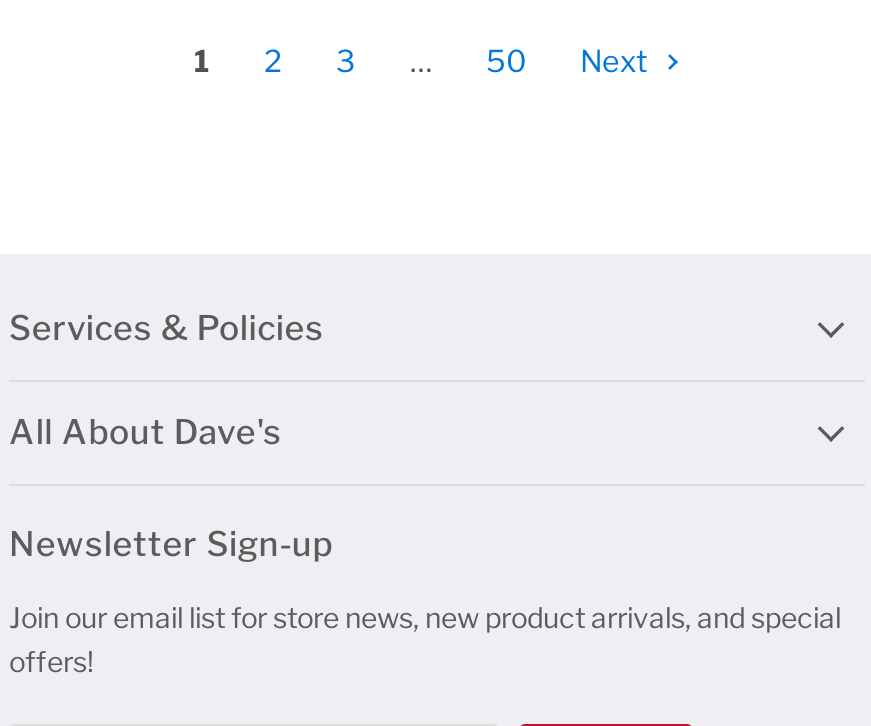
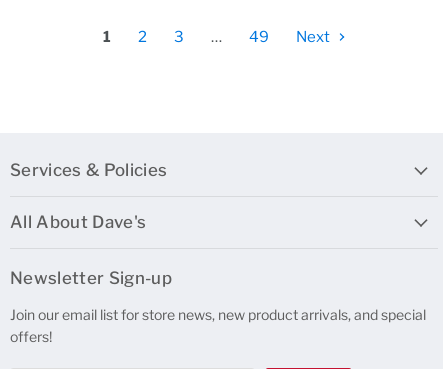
[486,44,526,80] 50 -> [248,28,268,46] 49

